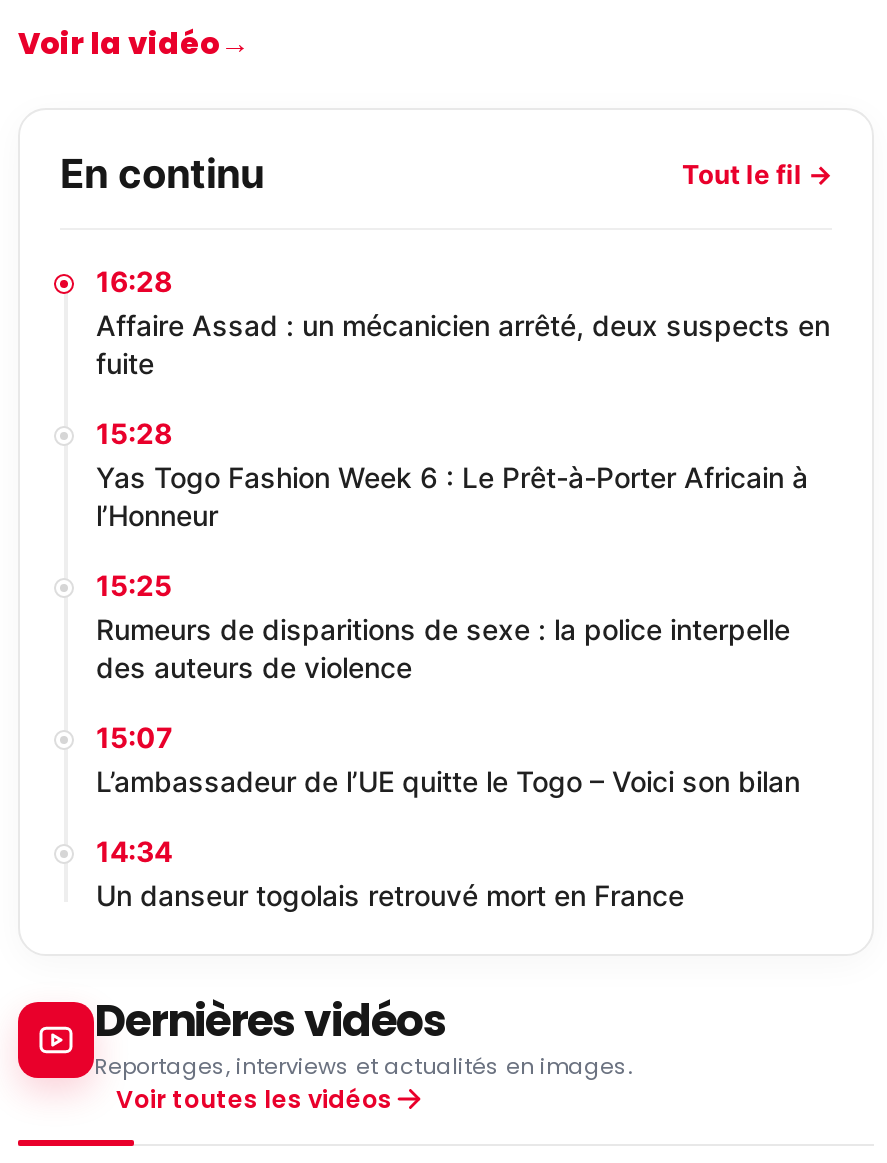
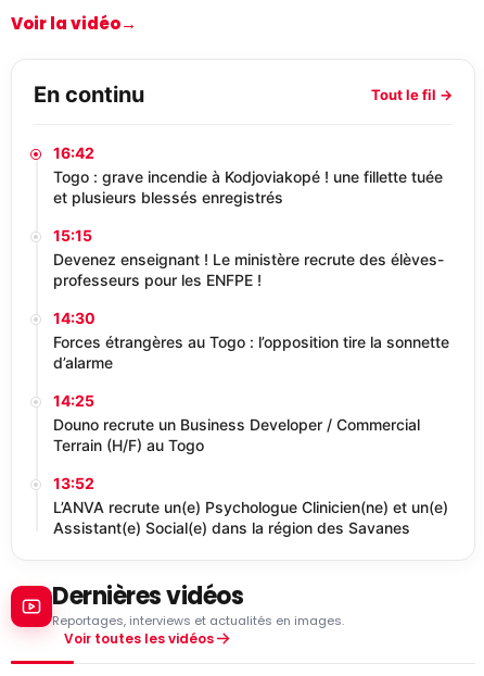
[96,264,830,380] 16:28 | Affaire Assad : un mécanicien arrêté, deux suspects en | fuite -> [53,143,443,206] 16:42 | Togo : grave incendie à Kodjoviakopé ! une fillette tuée | et plusieurs blessés enregistrés
[96,416,808,532] 15:28 | Yas Togo Fashion Week 6 : Le Prêt-à-Porter Africain à | l’Honneur -> [53,226,444,289] 15:15 | Devenez enseignant ! Le ministère recrute des élèves- | professeurs pour les ENFPE !
[96,568,790,684] 15:25 | Rumeurs de disparitions de sexe : la police interpelle | des auteurs de violence -> [53,309,449,372] 14:30 | Forces étrangères au Togo : l’opposition tire la sonnette | d’alarme
[96,720,800,798] 15:07 | L’ambassadeur de l’UE quitte le Togo – Voici son bilan -> [53,391,420,454] 14:25 | Douno recrute un Business Developer / Commercial | Terrain (H/F) au Togo
[96,834,684,912] 14:34 | Un danseur togolais retrouvé mort en France -> [53,474,448,537] 13:52 | L’ANVA recrute un(e) Psychologue Clinicien(ne) et un(e) | Assistant(e) Social(e) dans la région des Savanes

